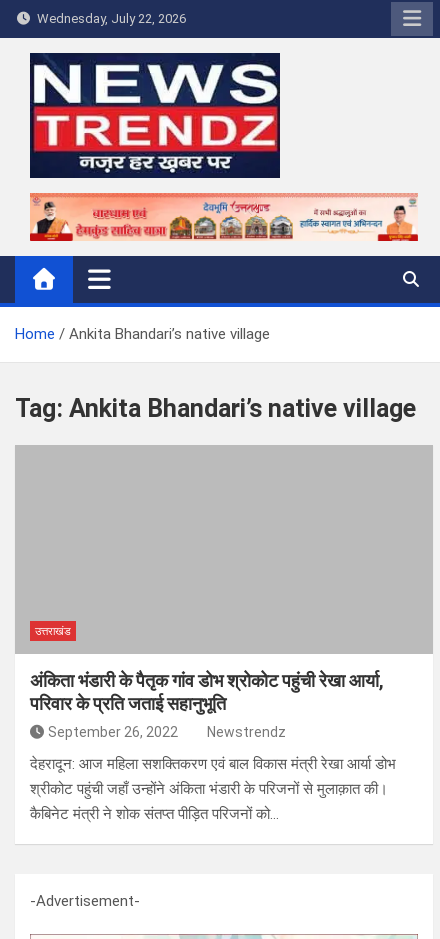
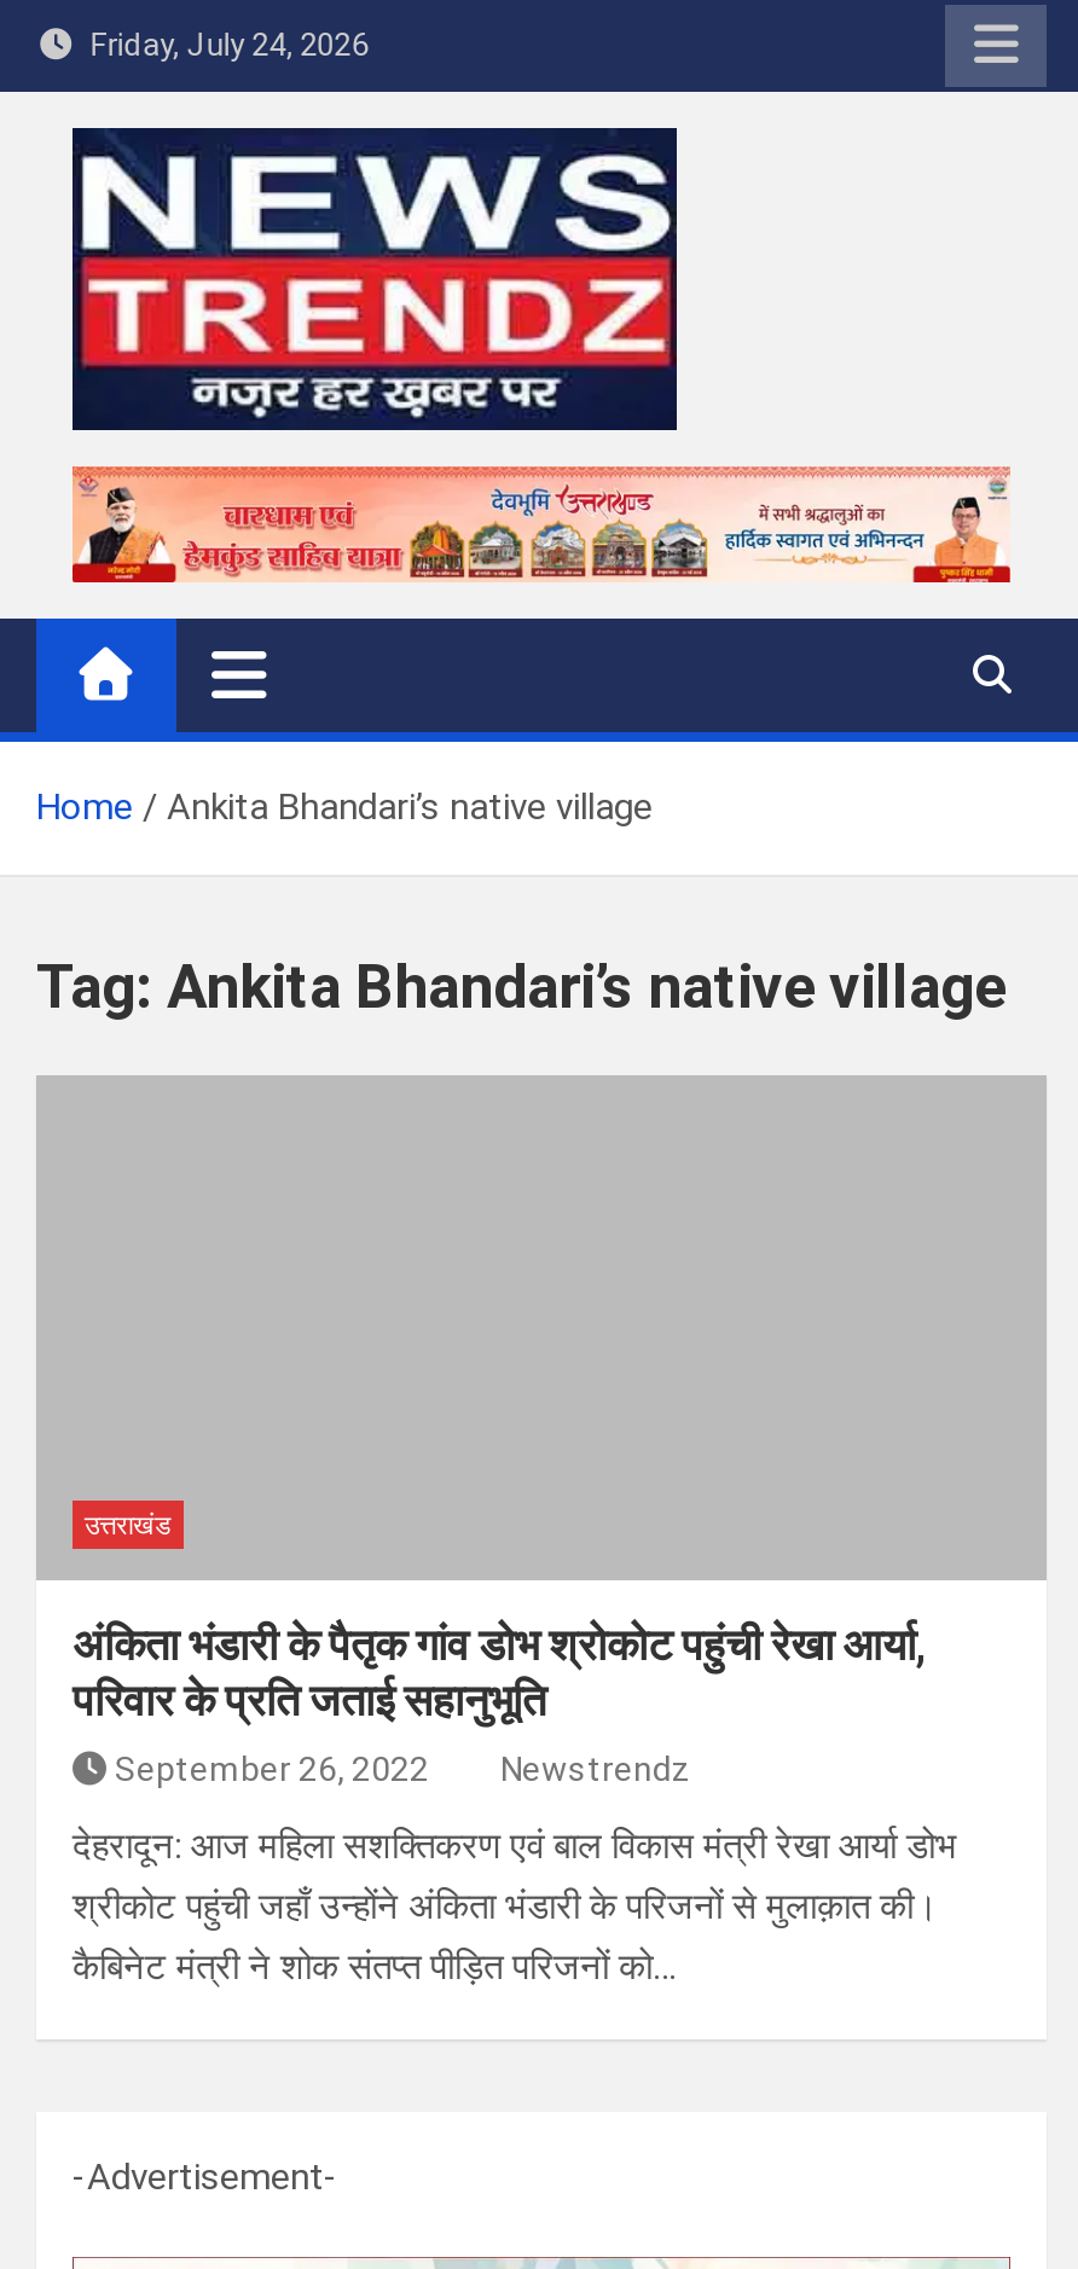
[31,11,186,26] Wednesday, July 22, 2026 -> [75,27,368,63] Friday, July 24, 2026

